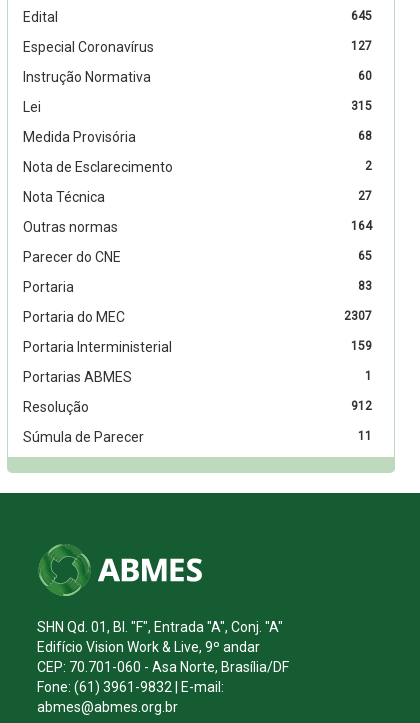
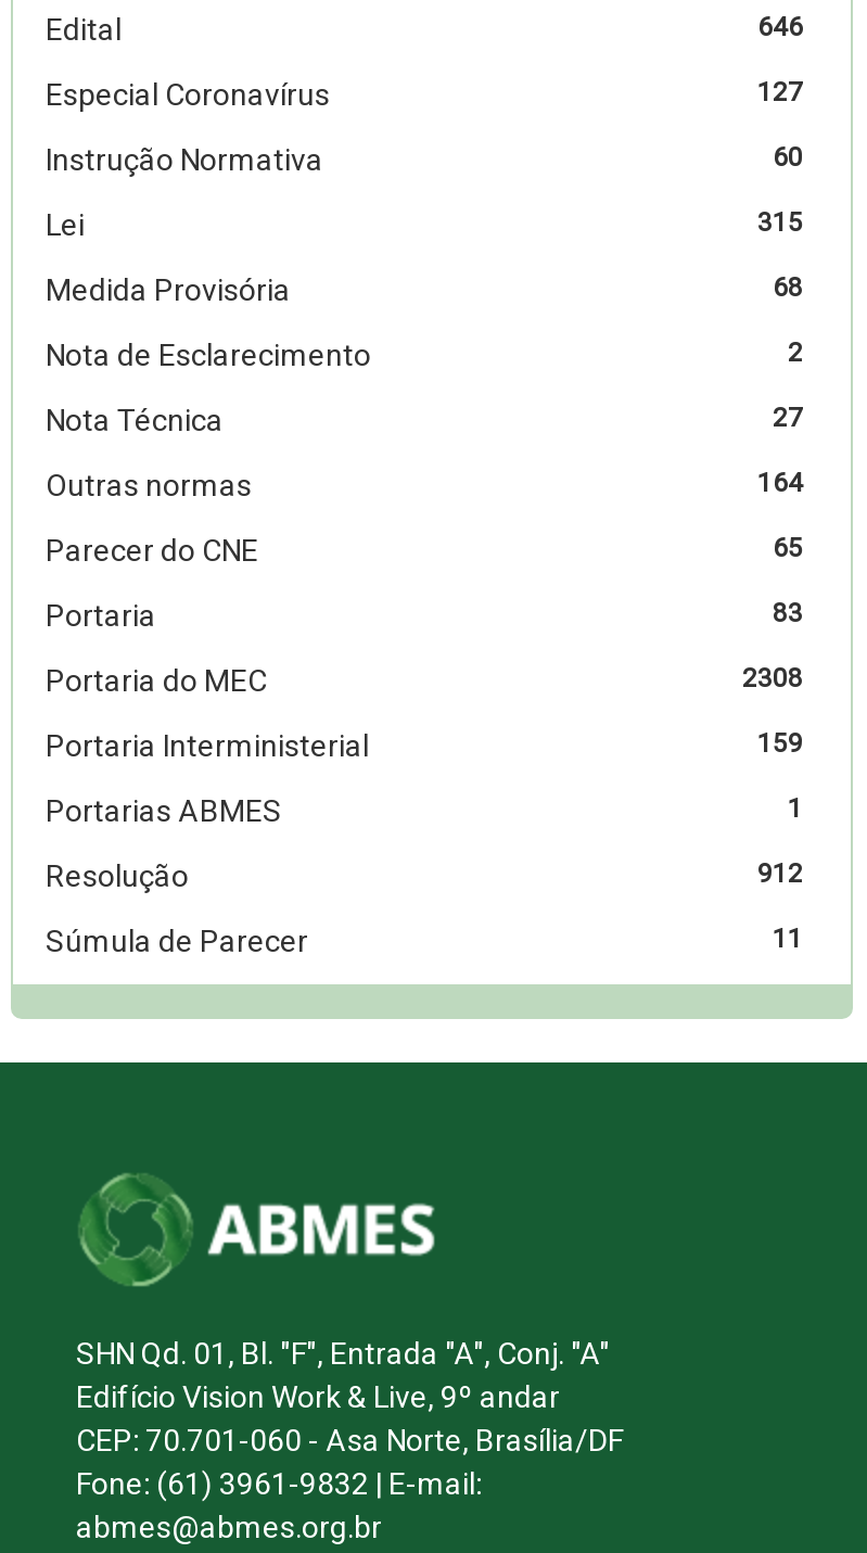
[351,9,372,23] 645 -> [757,11,803,42] 646
[344,309,372,323] 2307 -> [742,662,803,693] 2308

